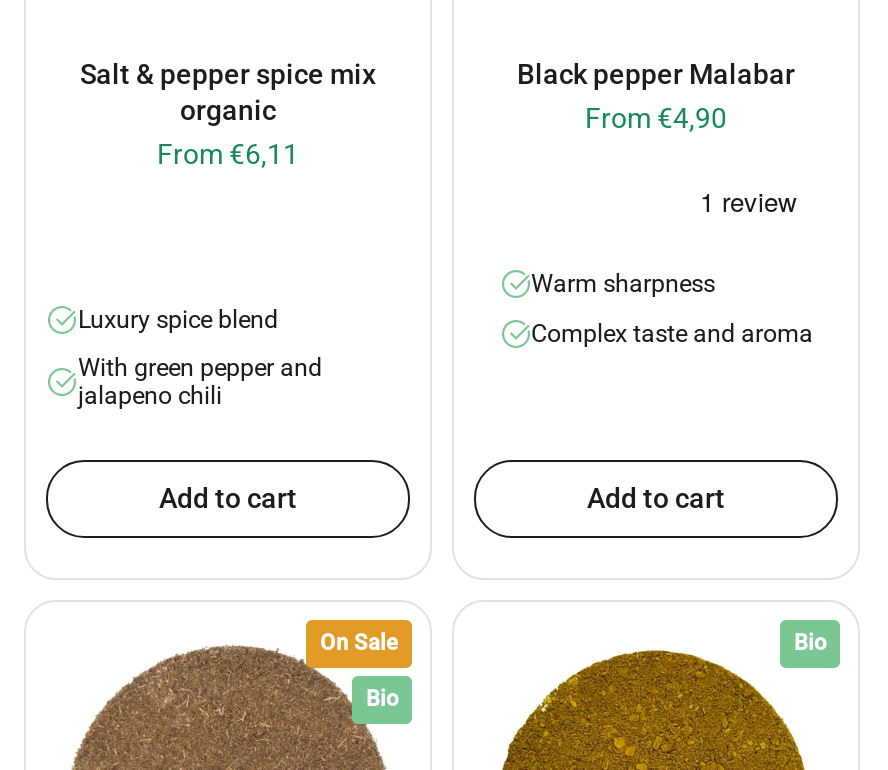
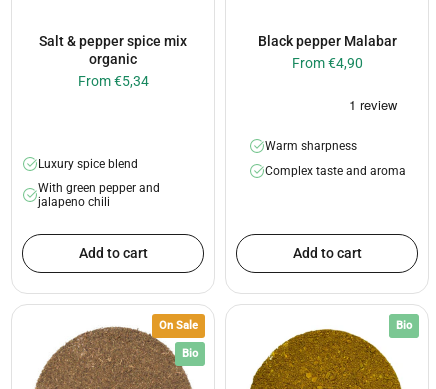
[157,138,299,170] From €6,11 -> [77,73,148,89] From €5,34

